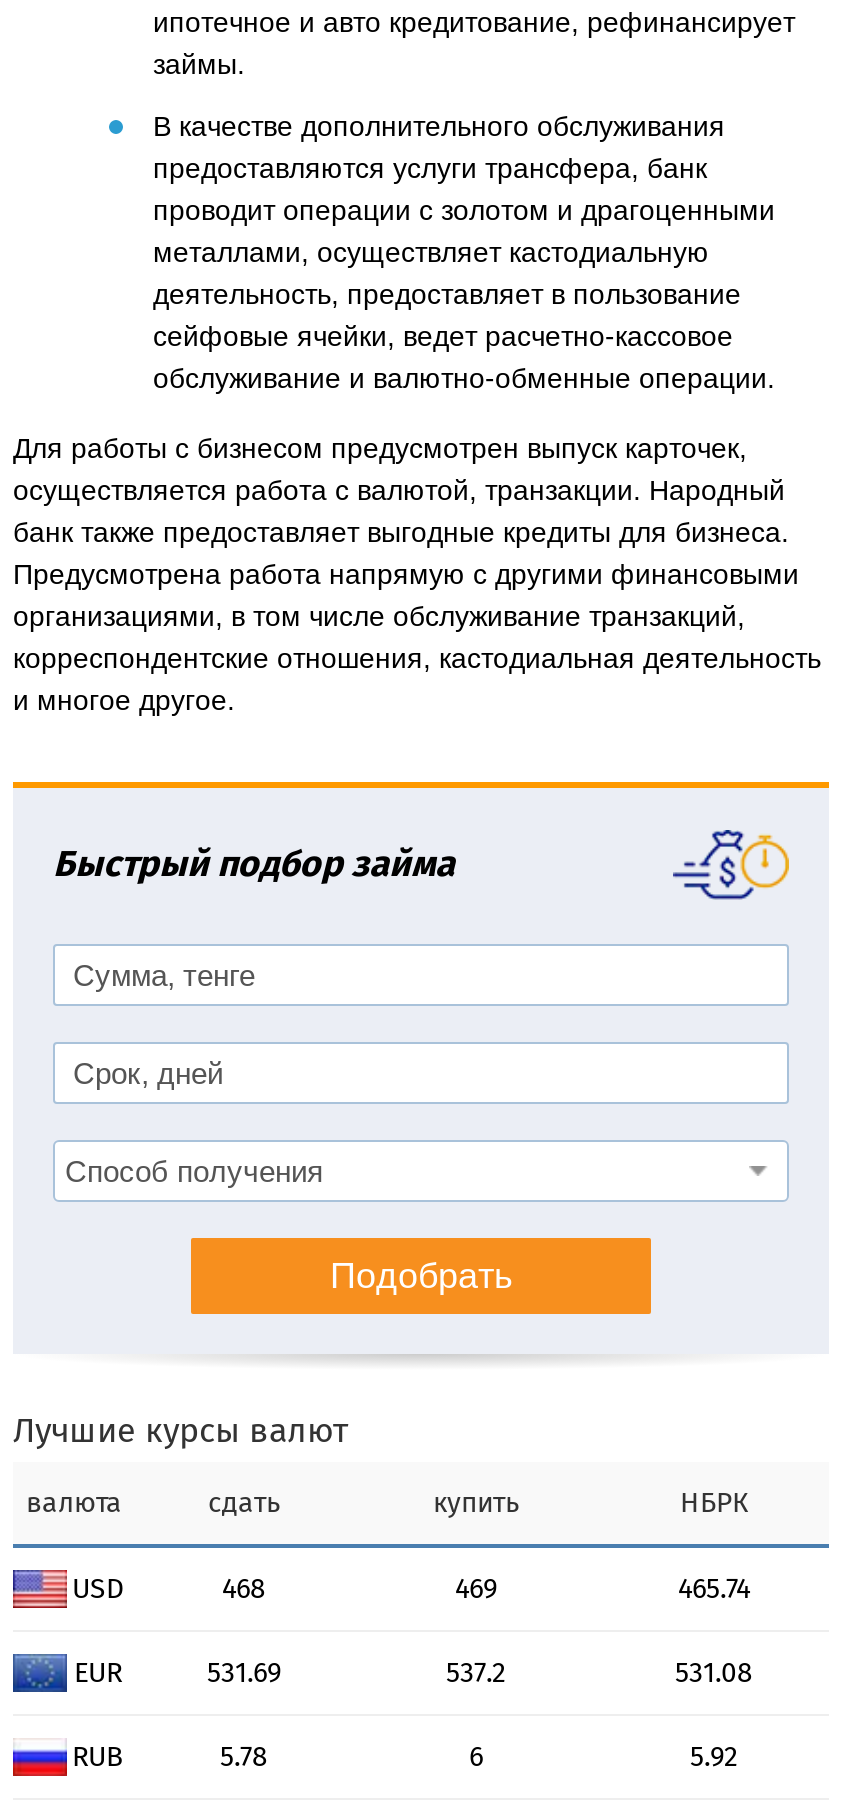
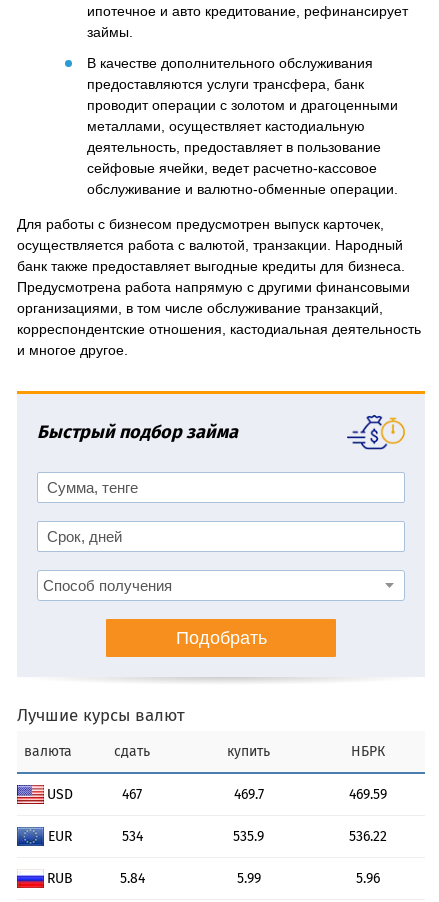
[222,1572,266,1606] 468 -> [122,786,142,803] 467
[455,1572,497,1606] 469 -> [233,786,263,803] 469.7
[678,1572,750,1606] 465.74 -> [349,786,387,803] 469.59
[207,1656,281,1690] 531.69 -> [121,828,142,845] 534
[446,1656,506,1690] 537.2 -> [233,828,264,845] 535.9
[675,1656,753,1690] 531.08 -> [349,828,387,845] 536.22
[220,1740,268,1774] 5.78 -> [119,870,144,887] 5.84
[469,1740,483,1774] 6 -> [236,870,260,887] 5.99
[690,1740,738,1774] 5.92 -> [356,870,380,887] 5.96

